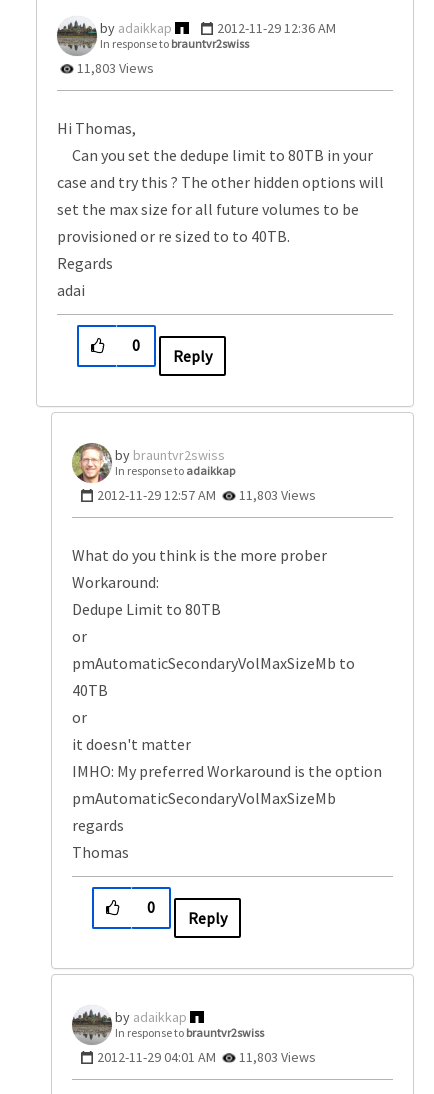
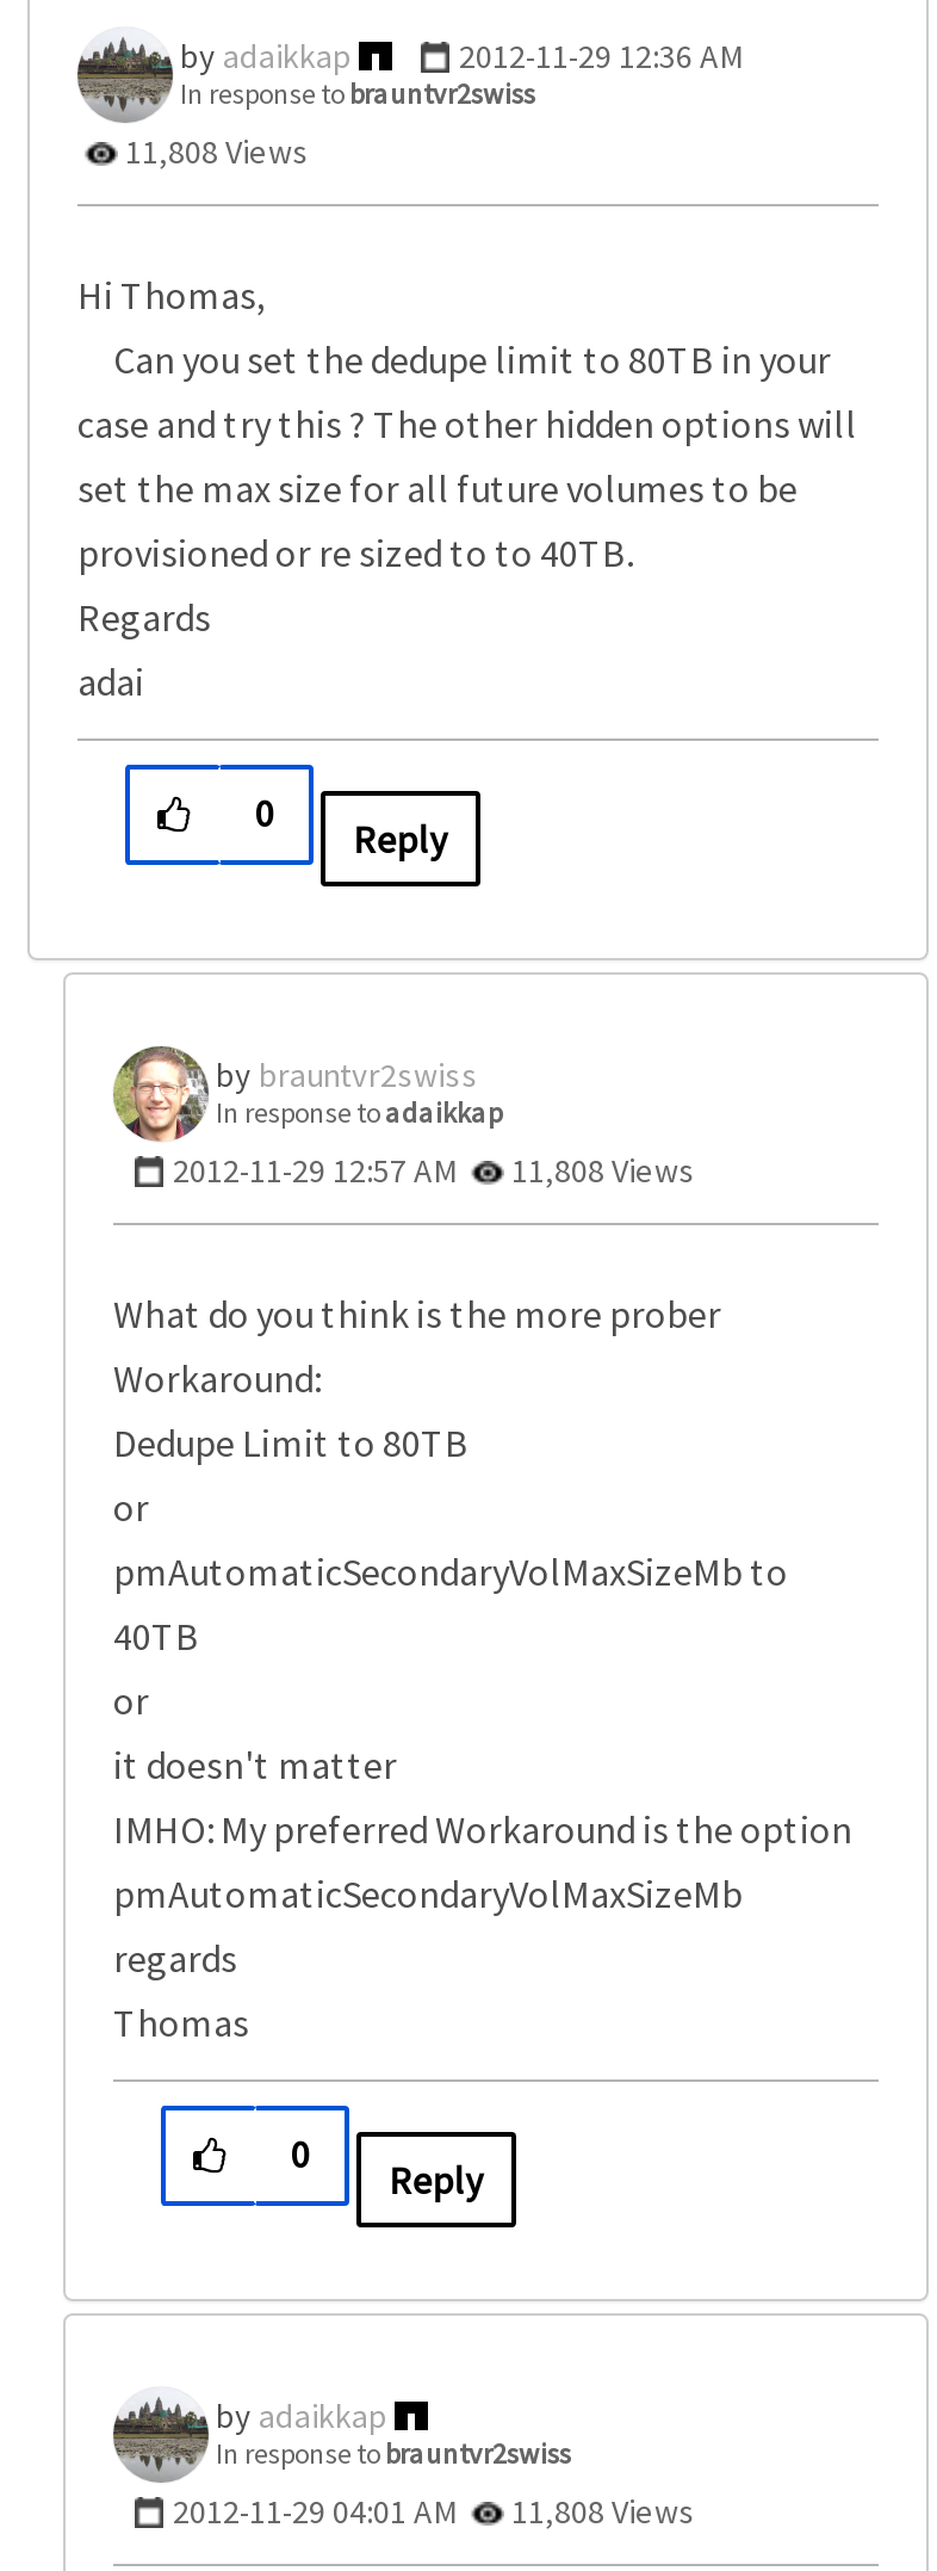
[74,59,154,77] 11,803 Views -> [118,130,309,173] 11,808 Views
[97,486,316,504] 2012-11-29 12:57 AM 11,803 Views -> [173,1149,695,1192] 2012-11-29 12:57 AM 11,808 Views
[97,1048,316,1066] 2012-11-29 04:01 AM 11,803 Views -> [173,2490,695,2533] 2012-11-29 04:01 AM 11,808 Views

